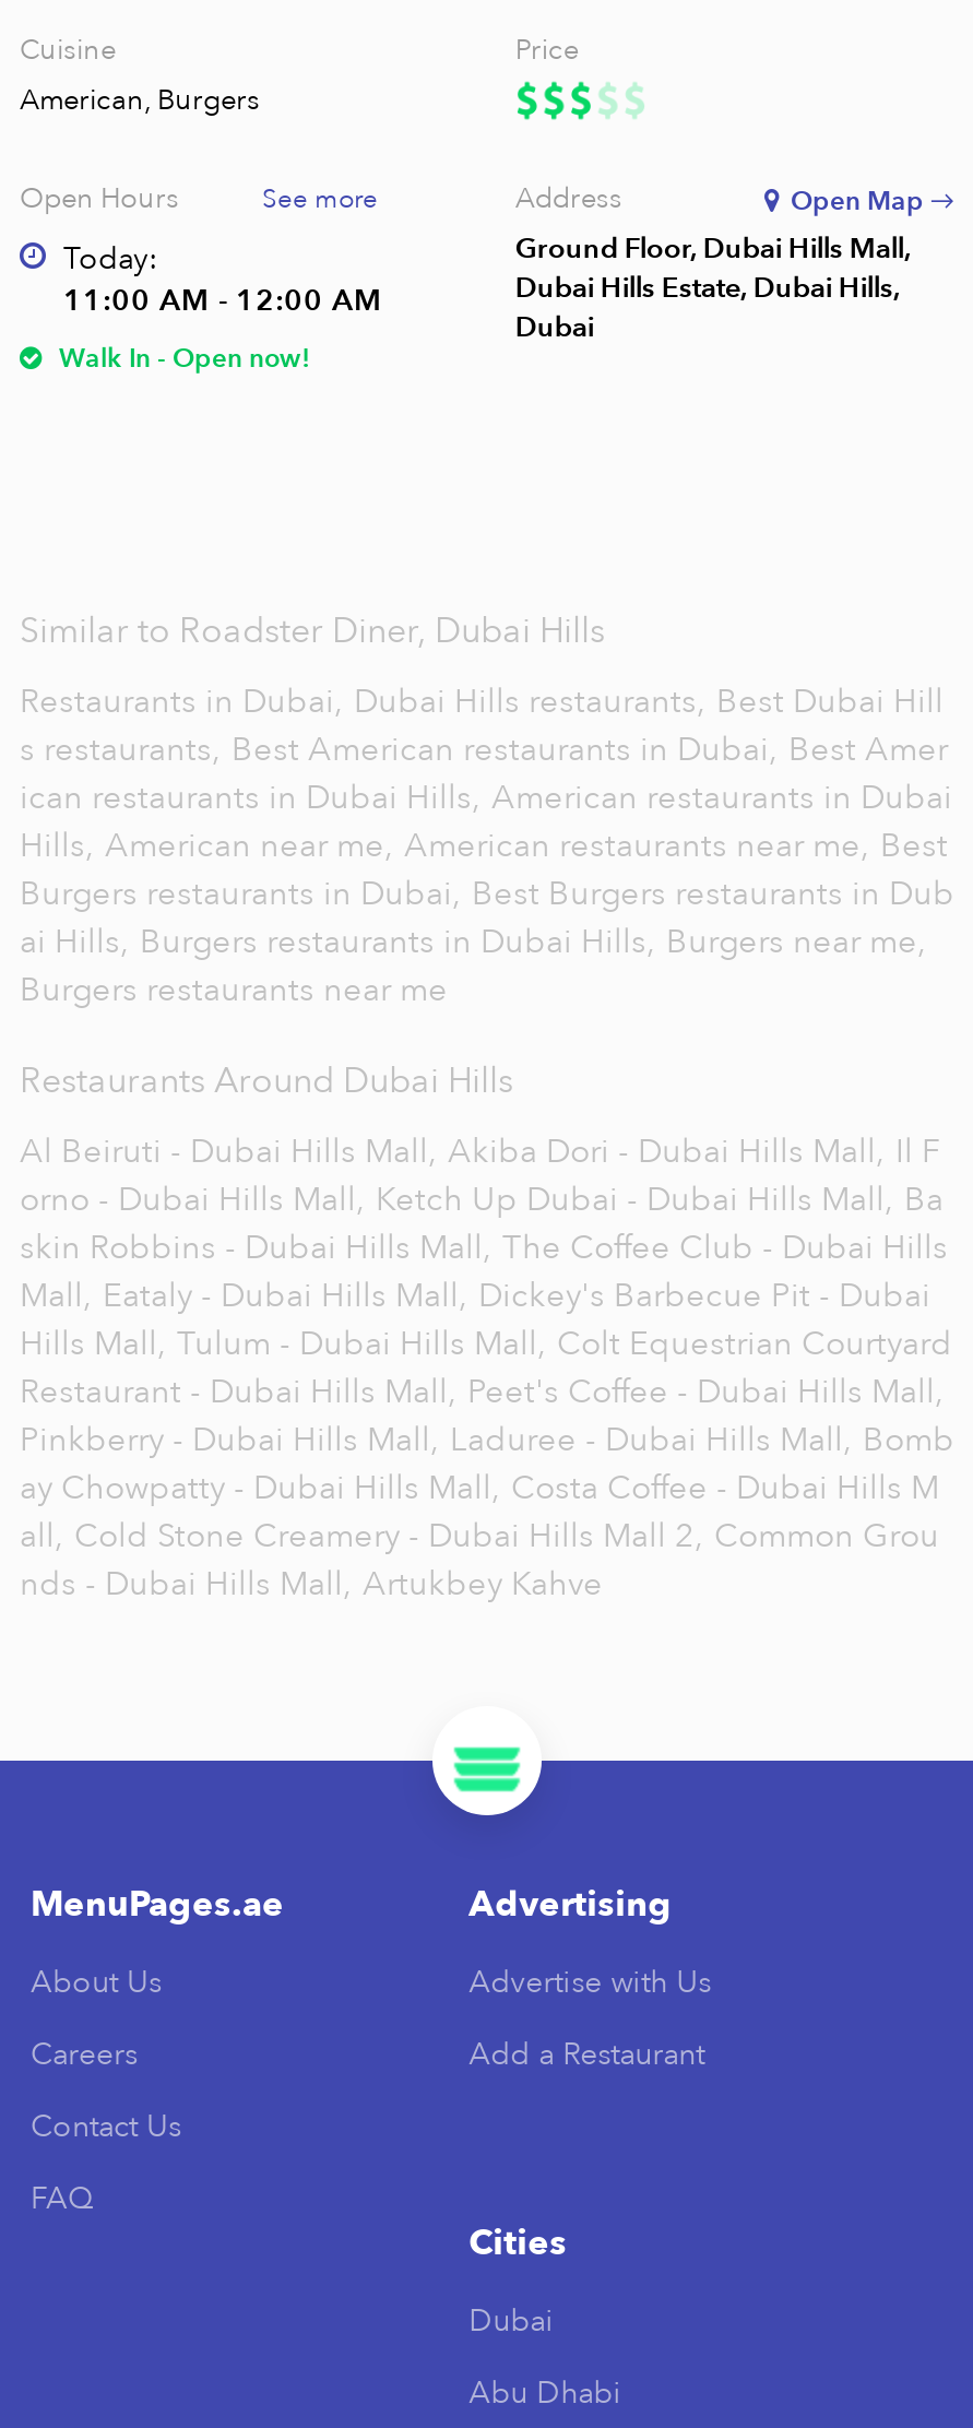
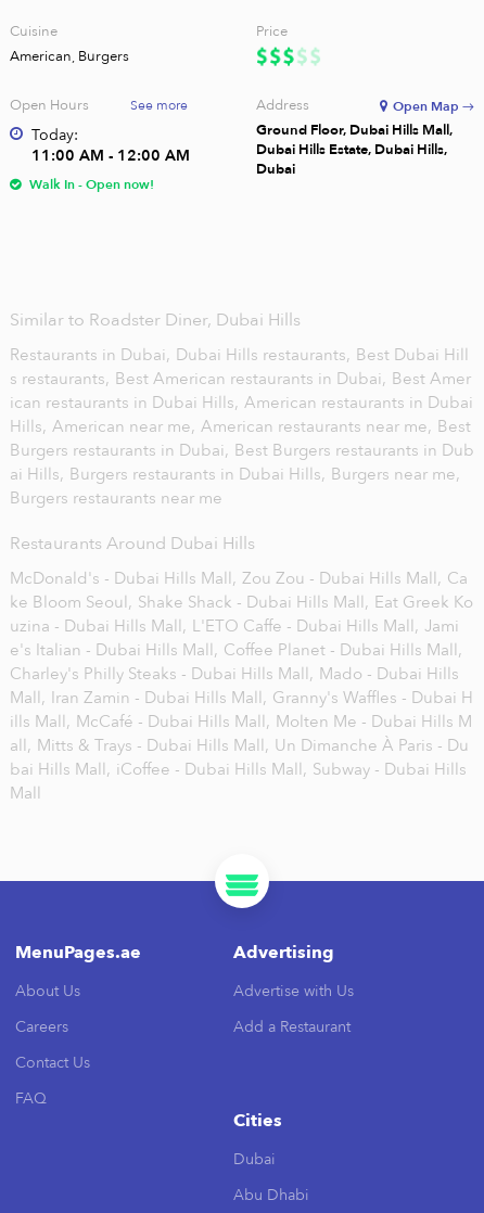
[20,1129,954,1606] Al Beiruti - Dubai Hills Mall, Akiba Dori - Dubai Hills Mall, Il F | orno - Dubai Hills Mall, Ketch Up Dubai - Dubai Hills Mall, Ba | skin Robbins - Dubai Hills Mall, The Coffee Club - Dubai Hills | Mall, Eataly - Dubai Hills Mall, Dickey's Barbecue Pit - Dubai | Hills Mall, Tulum - Dubai Hills Mall, Colt Equestrian Courtyard | Restaurant - Dubai Hills Mall, Peet's Coffee - Dubai Hills Mall, | Pinkberry - Dubai Hills Mall, Laduree - Dubai Hills Mall, Bomb | ay Chowpatty - Dubai Hills Mall, Costa Coffee - Dubai Hills M | all, Cold Stone Creamery - Dubai Hills Mall 2, Common Grou | nds - Dubai Hills Mall, Artukbey Kahve -> [10,567,473,804] McDonald's - Dubai Hills Mall, Zou Zou - Dubai Hills Mall, Ca | ke Bloom Seoul, Shake Shack - Dubai Hills Mall, Eat Greek Ko | uzina - Dubai Hills Mall, L'ETO Caffe - Dubai Hills Mall, Jami | e's Italian - Dubai Hills Mall, Coffee Planet - Dubai Hills Mall, | Charley's Philly Steaks - Dubai Hills Mall, Mado - Dubai Hills | Mall, Iran Zamin - Dubai Hills Mall, Granny's Waffles - Dubai H | ills Mall, McCafé - Dubai Hills Mall, Molten Me - Dubai Hills M | all, Mitts & Trays - Dubai Hills Mall, Un Dimanche À Paris - Du | bai Hills Mall, iCoffee - Dubai Hills Mall, Subway - Dubai Hills | Mall

